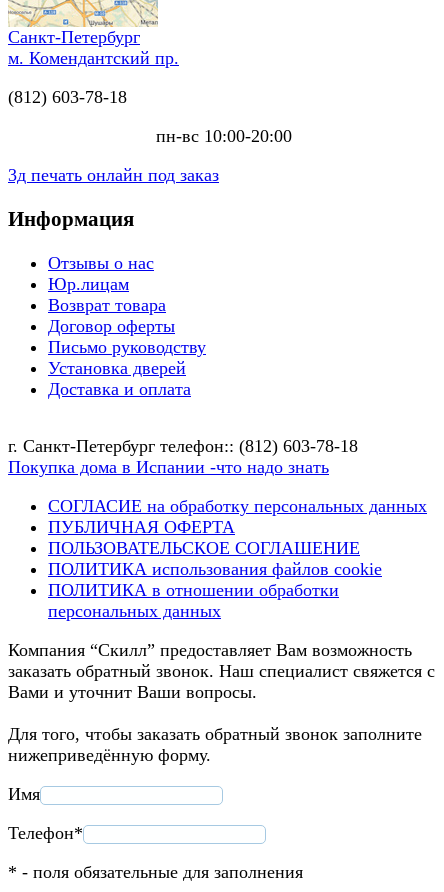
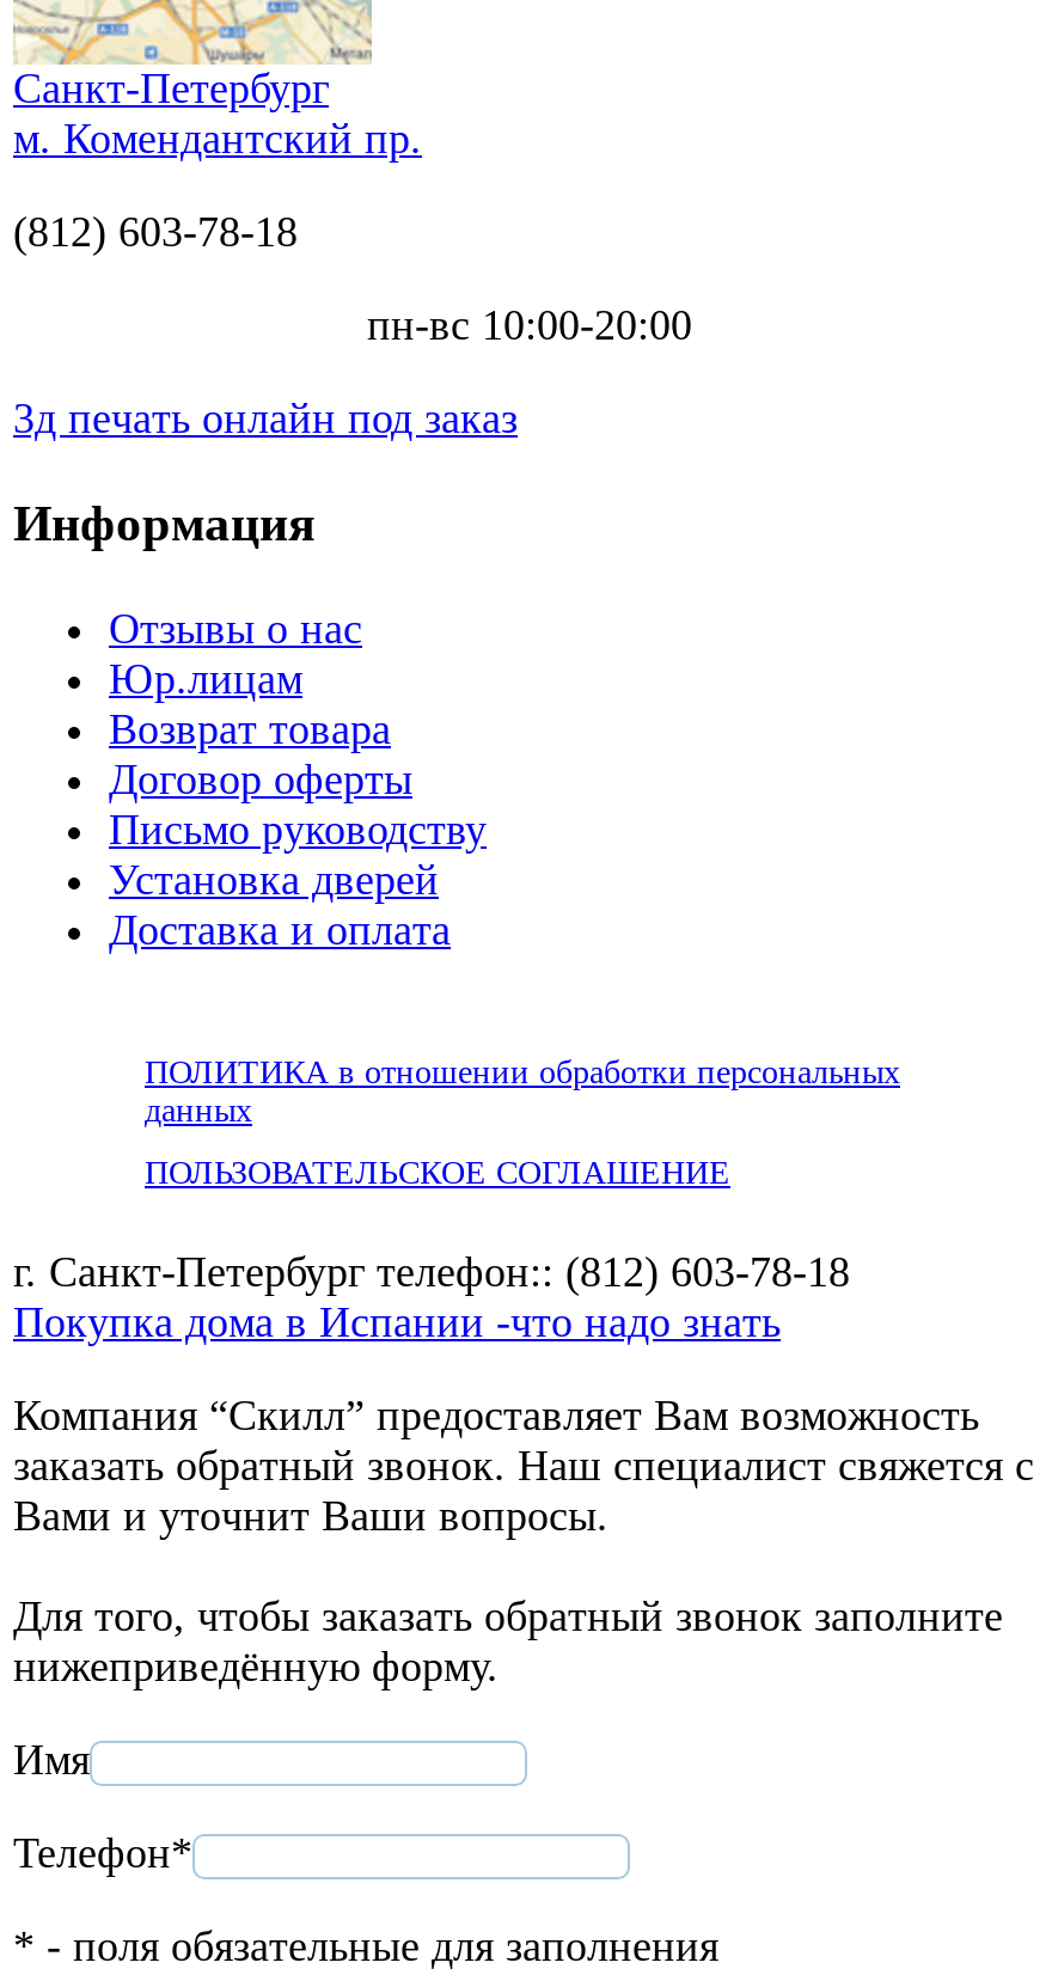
none -> [145,1054,900,1128] ПОЛИТИКА в отношении обработки персональных | данных
moved [8,436,358,477] -> [13,1247,850,1345]: г. Санкт-Петербург телефон:: (812) 603-78-18 | Покупка дома в Испании -что надо знать
[48,496,427,621] СОГЛАСИЕ на обработку персональных данных | ПУБЛИЧНАЯ ОФЕРТА | ПОЛИТИКА использования файлов cookie | ПОЛИТИКА в отношении обработки | персональных данных -> none
moved [48,538,360,558] -> [145,1154,730,1190]: ПОЛЬЗОВАТЕЛЬСКОЕ СОГЛАШЕНИЕ

